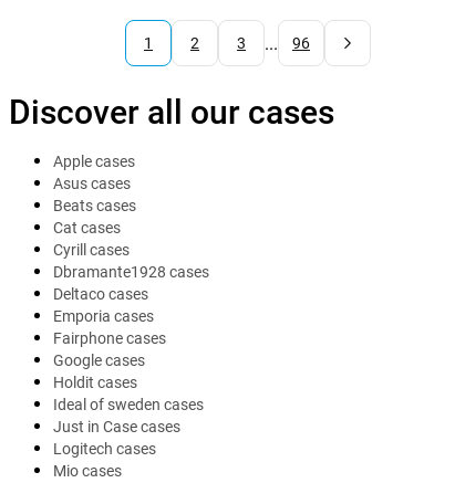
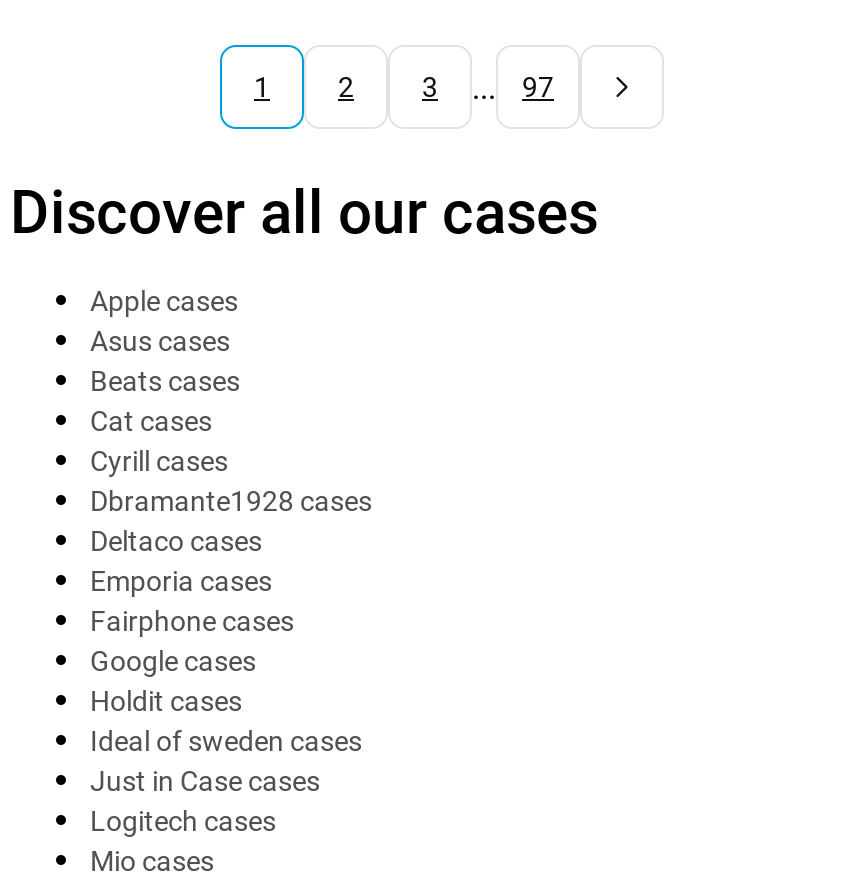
[292,34,310,52] 96 -> [522,71,554,103] 97

